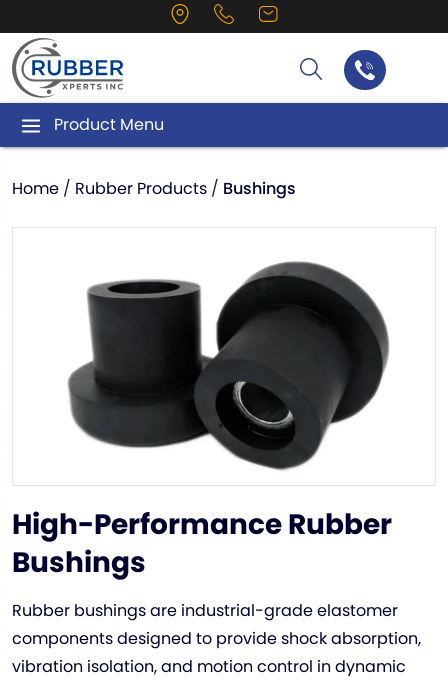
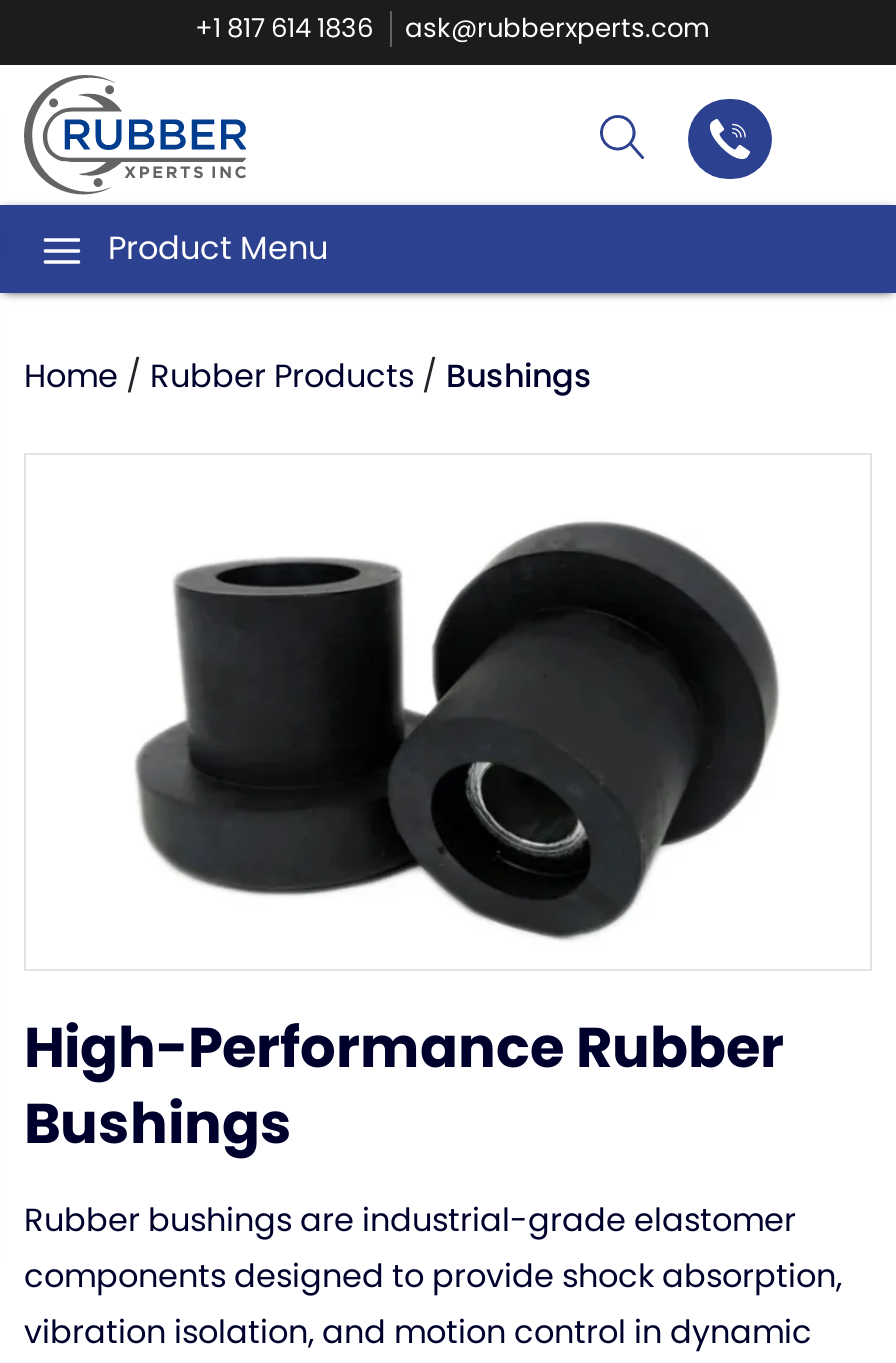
none -> [195,9,709,47] +1 817 614 1836 | ask@rubberxperts.com

